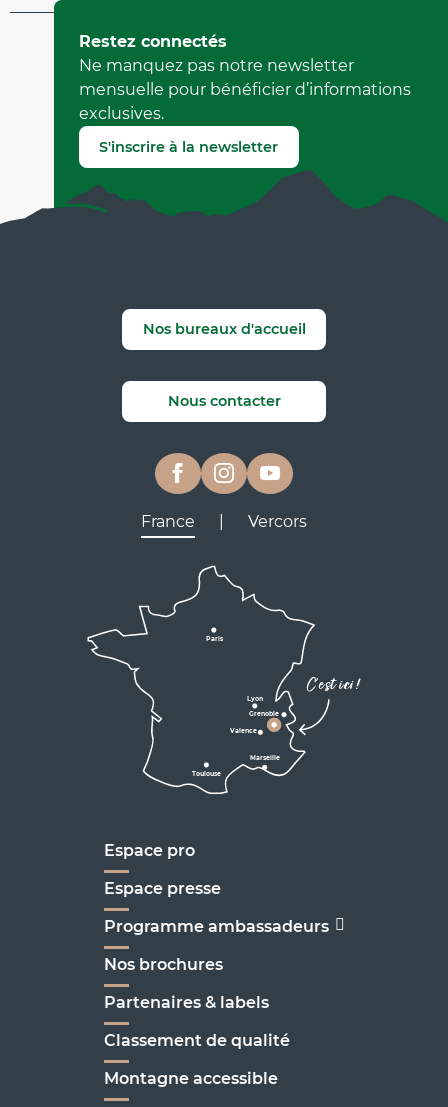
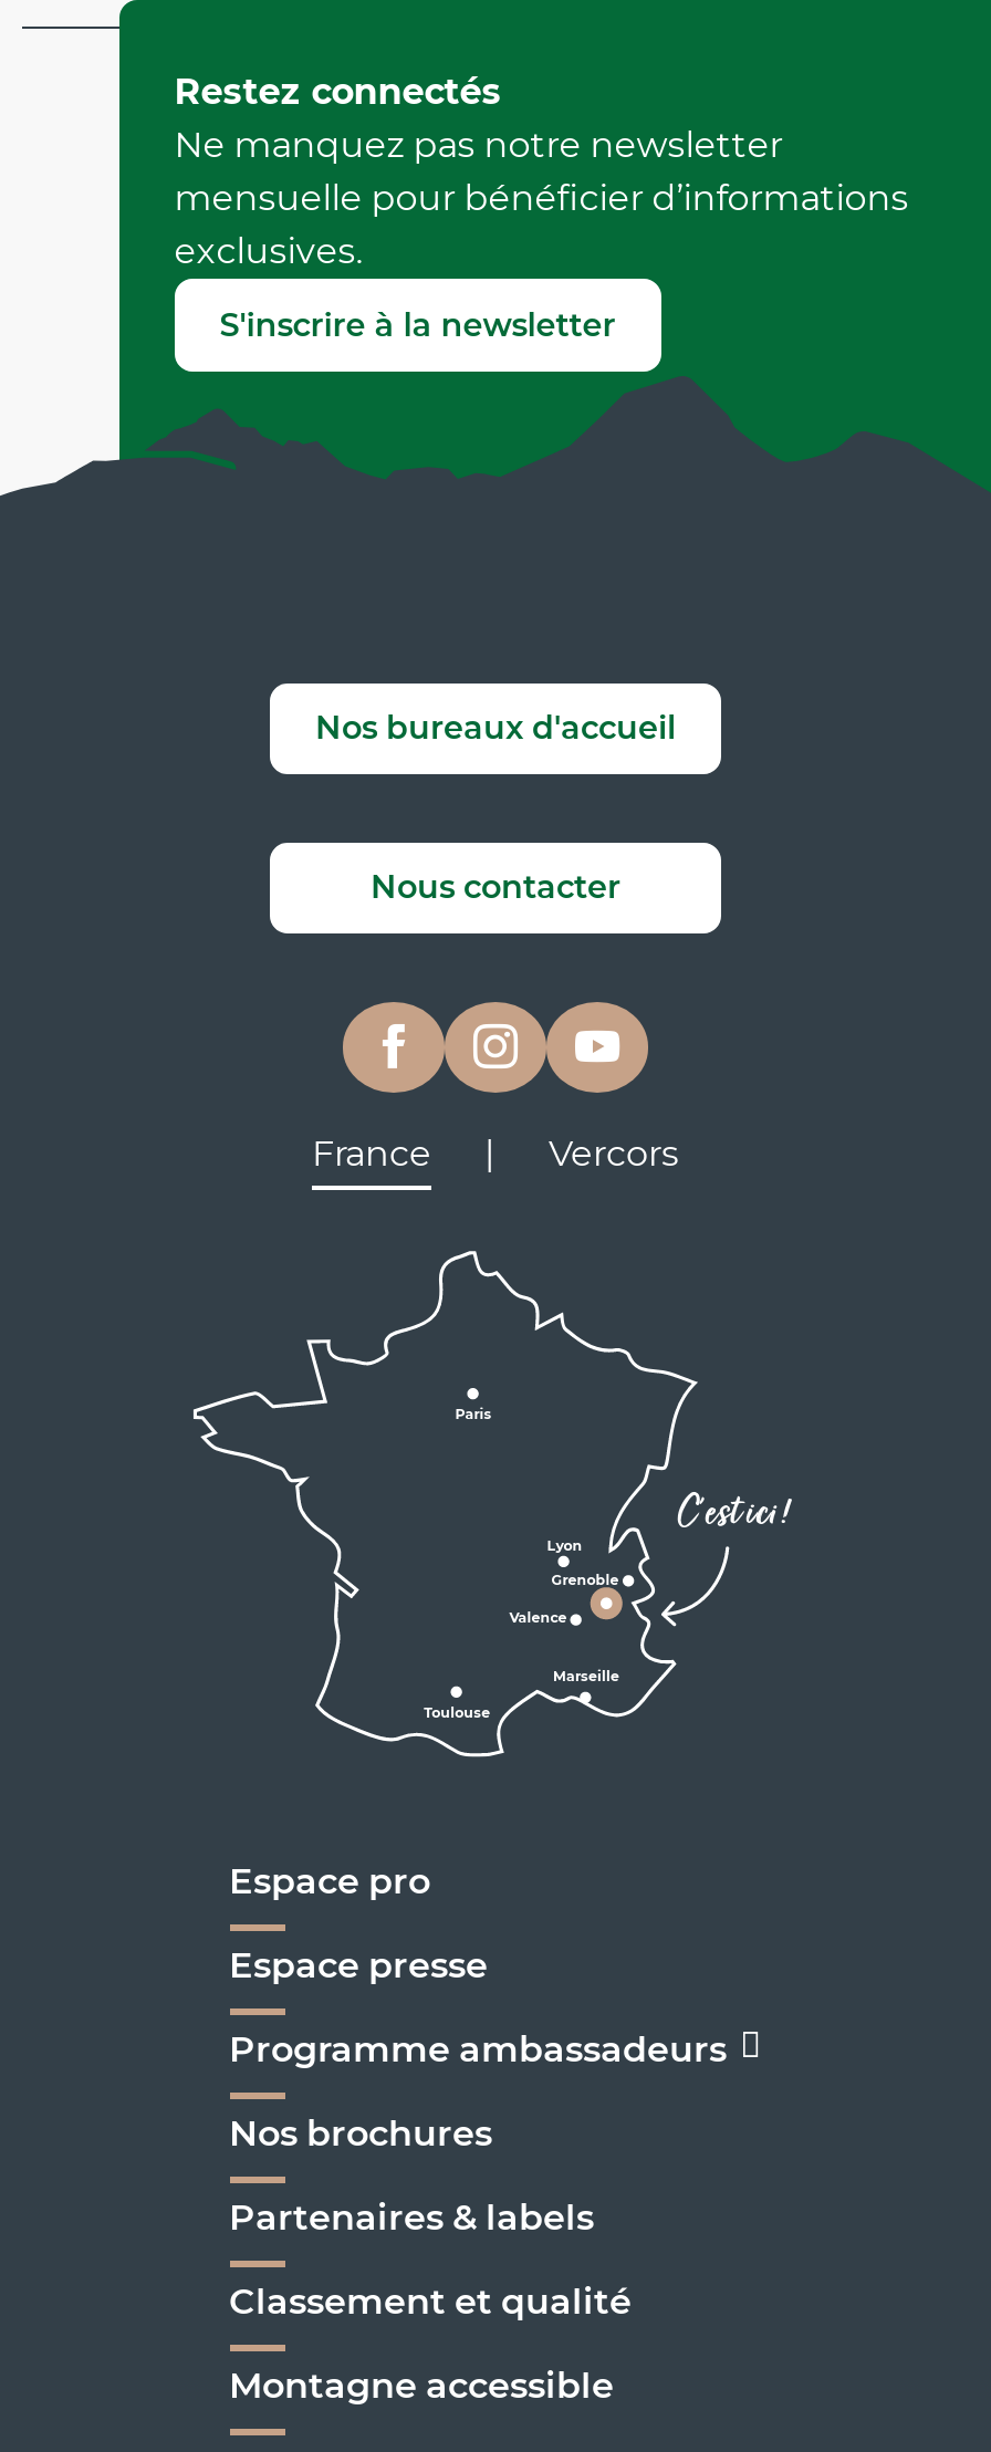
[103,1031,289,1050] Classement de qualité -> [229,2280,632,2322] Classement et qualité

